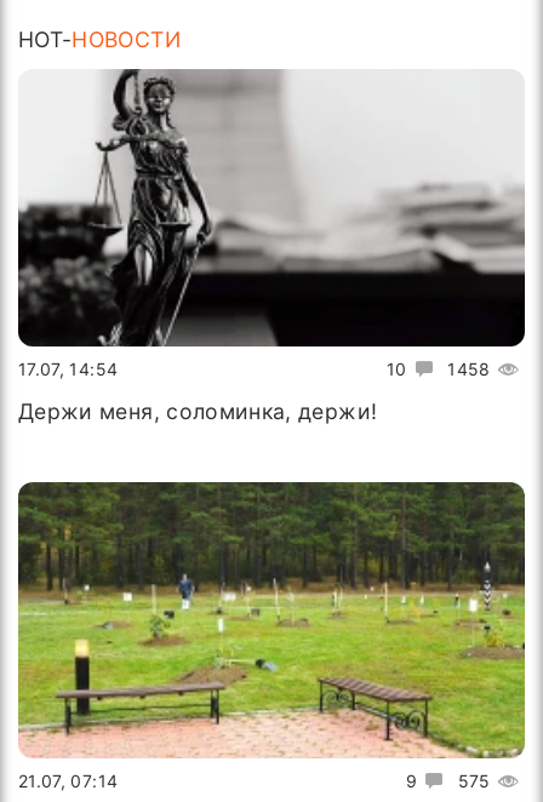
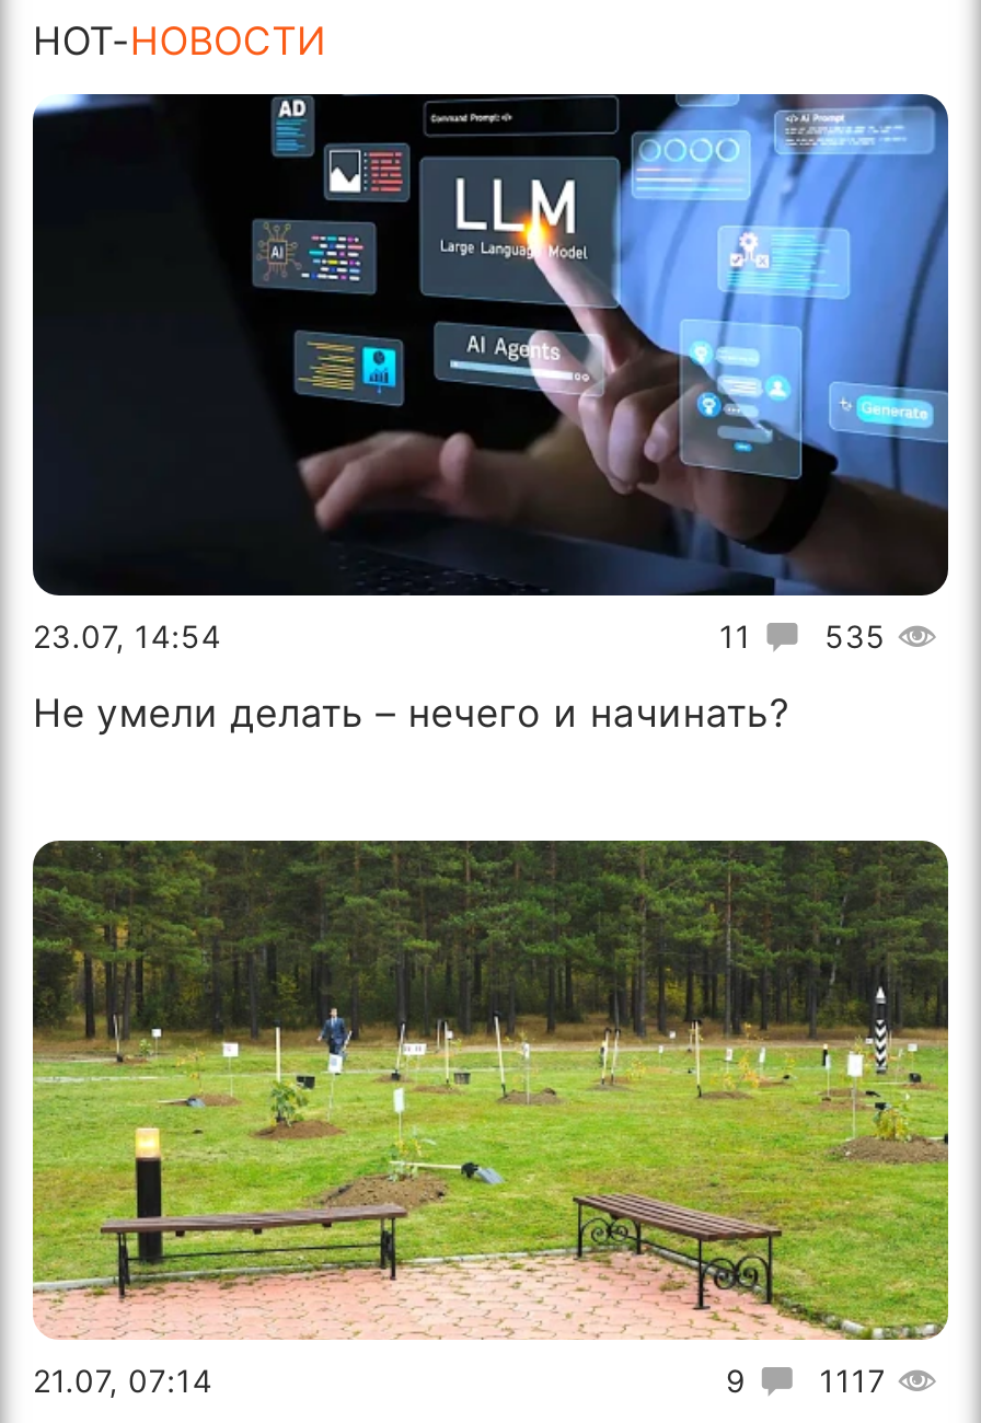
[18,68,525,379] [image] | 10 | 1458 | 17.07, 14:54 -> [31,92,950,653] [image] | 11 | 535 | 23.07, 14:54
[18,398,377,423] Держи меня, соломинка, держи! -> [33,689,790,734] Не умели делать – нечего и начинать?
[406,771,490,791] 9 575 -> [726,1362,886,1399] 9 1117

